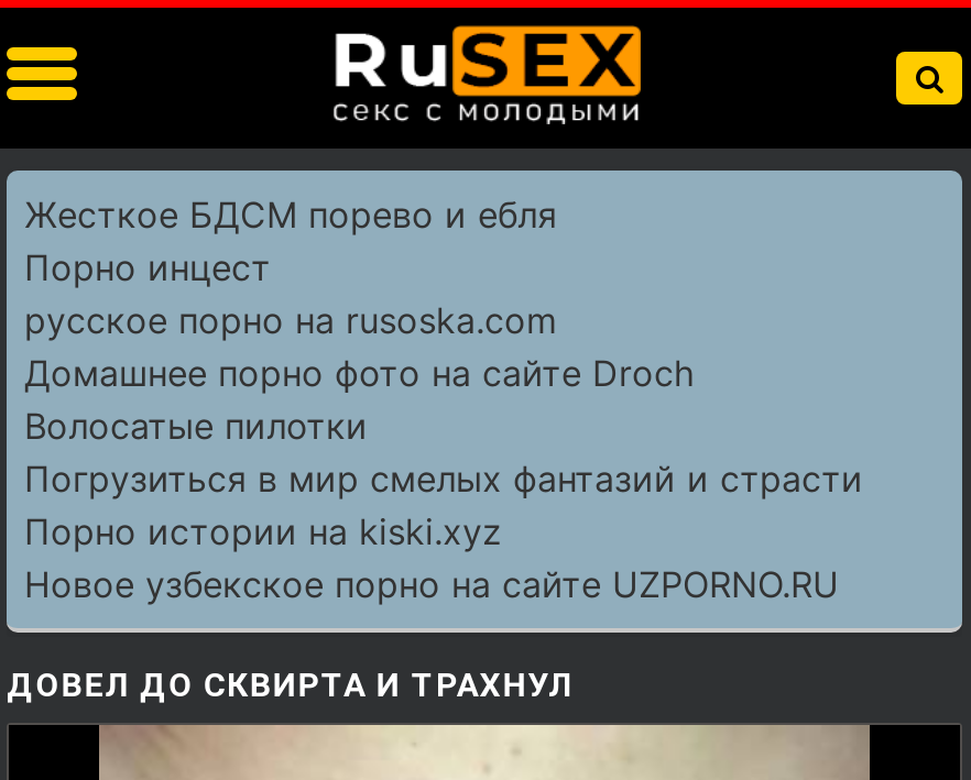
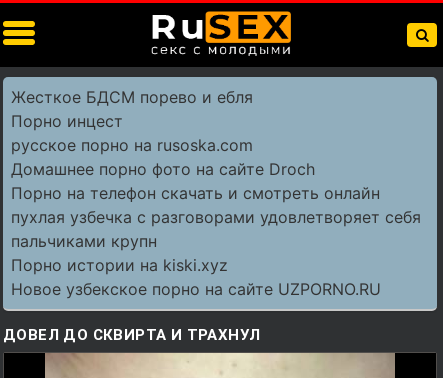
[24,404,863,501] Волосатые пилотки | Погрузиться в мир смелых фантазий и страсти -> [11,183,421,251] Порно на телефон скачать и смотреть онлайн | пухлая узбечка с разговорами удовлетворяет себя | пальчиками крупн

